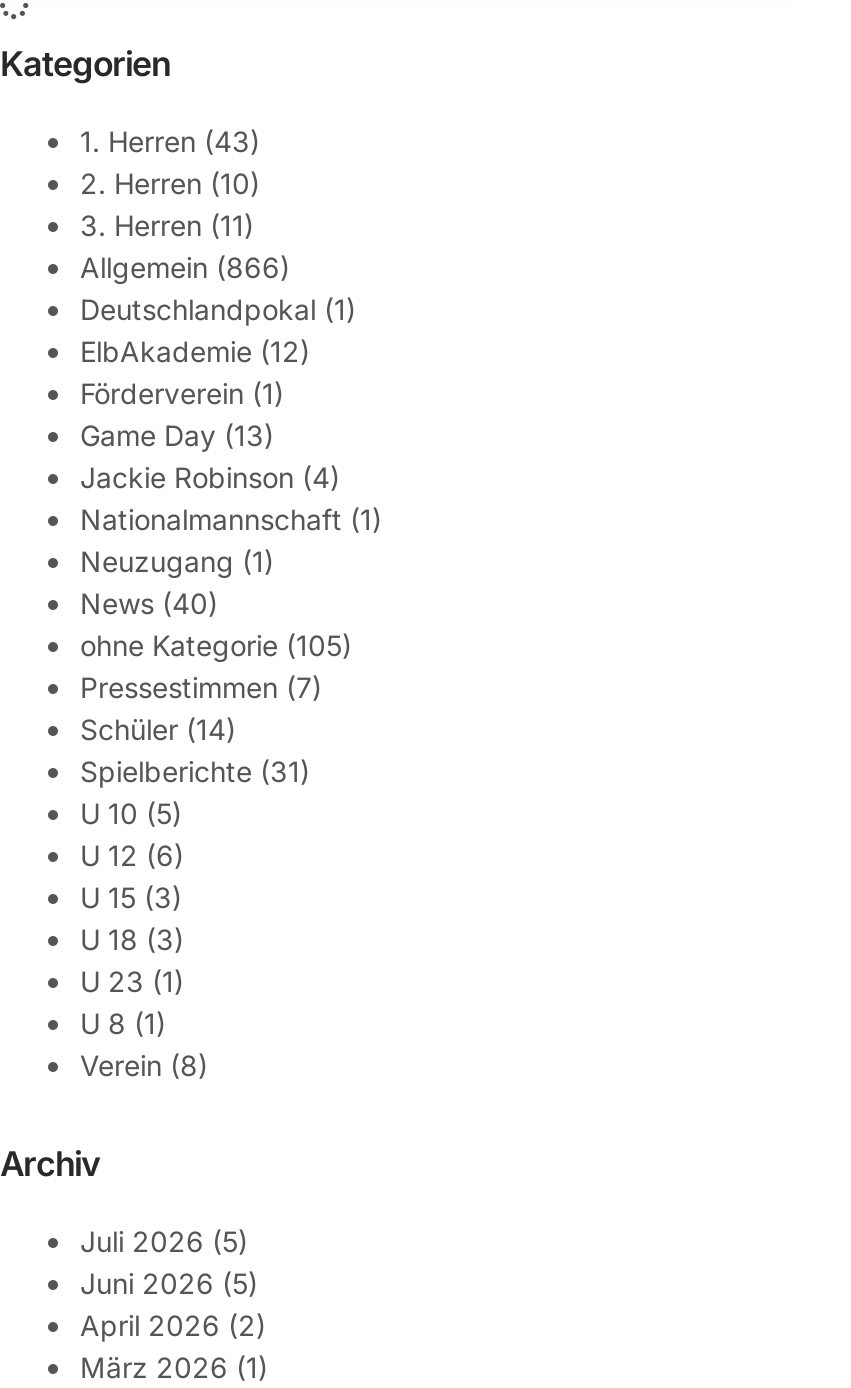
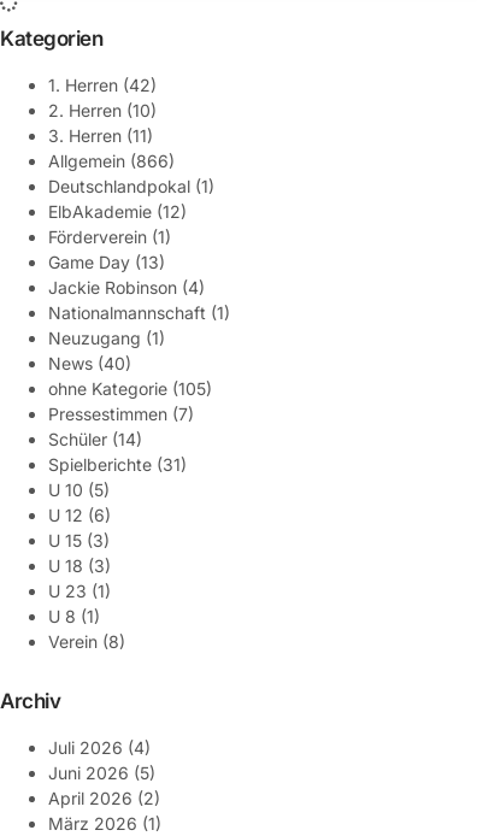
[80,124,260,158] 1. Herren (43) -> [48,75,157,95] 1. Herren (42)
[80,1224,248,1258] Juli 2026 (5) -> [48,737,151,758] Juli 2026 (4)

